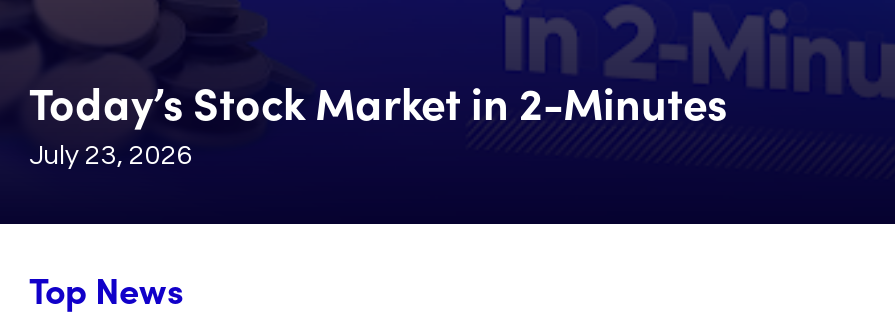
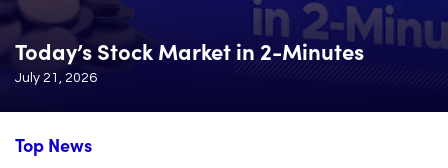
[29,142,193,170] July 23, 2026 -> [15,71,97,85] July 21, 2026

